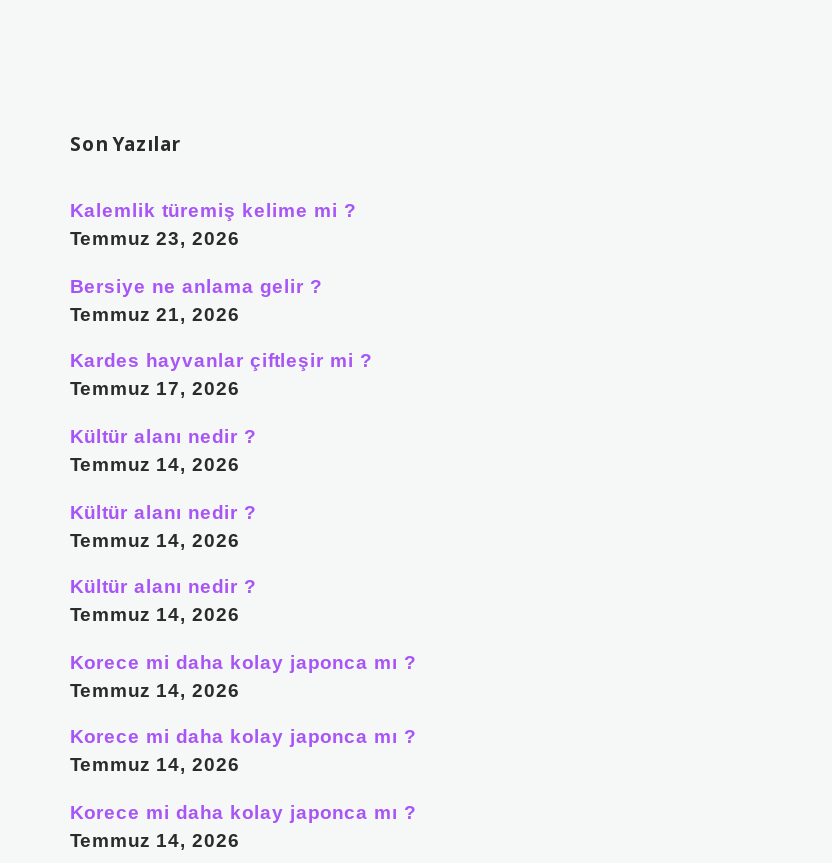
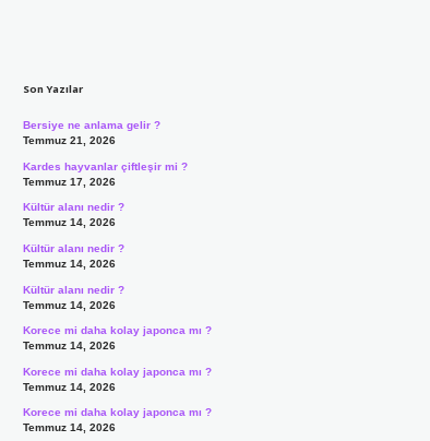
[70,200,356,250] Kalemlik türemiş kelime mi ? | Temmuz 23, 2026 -> none

